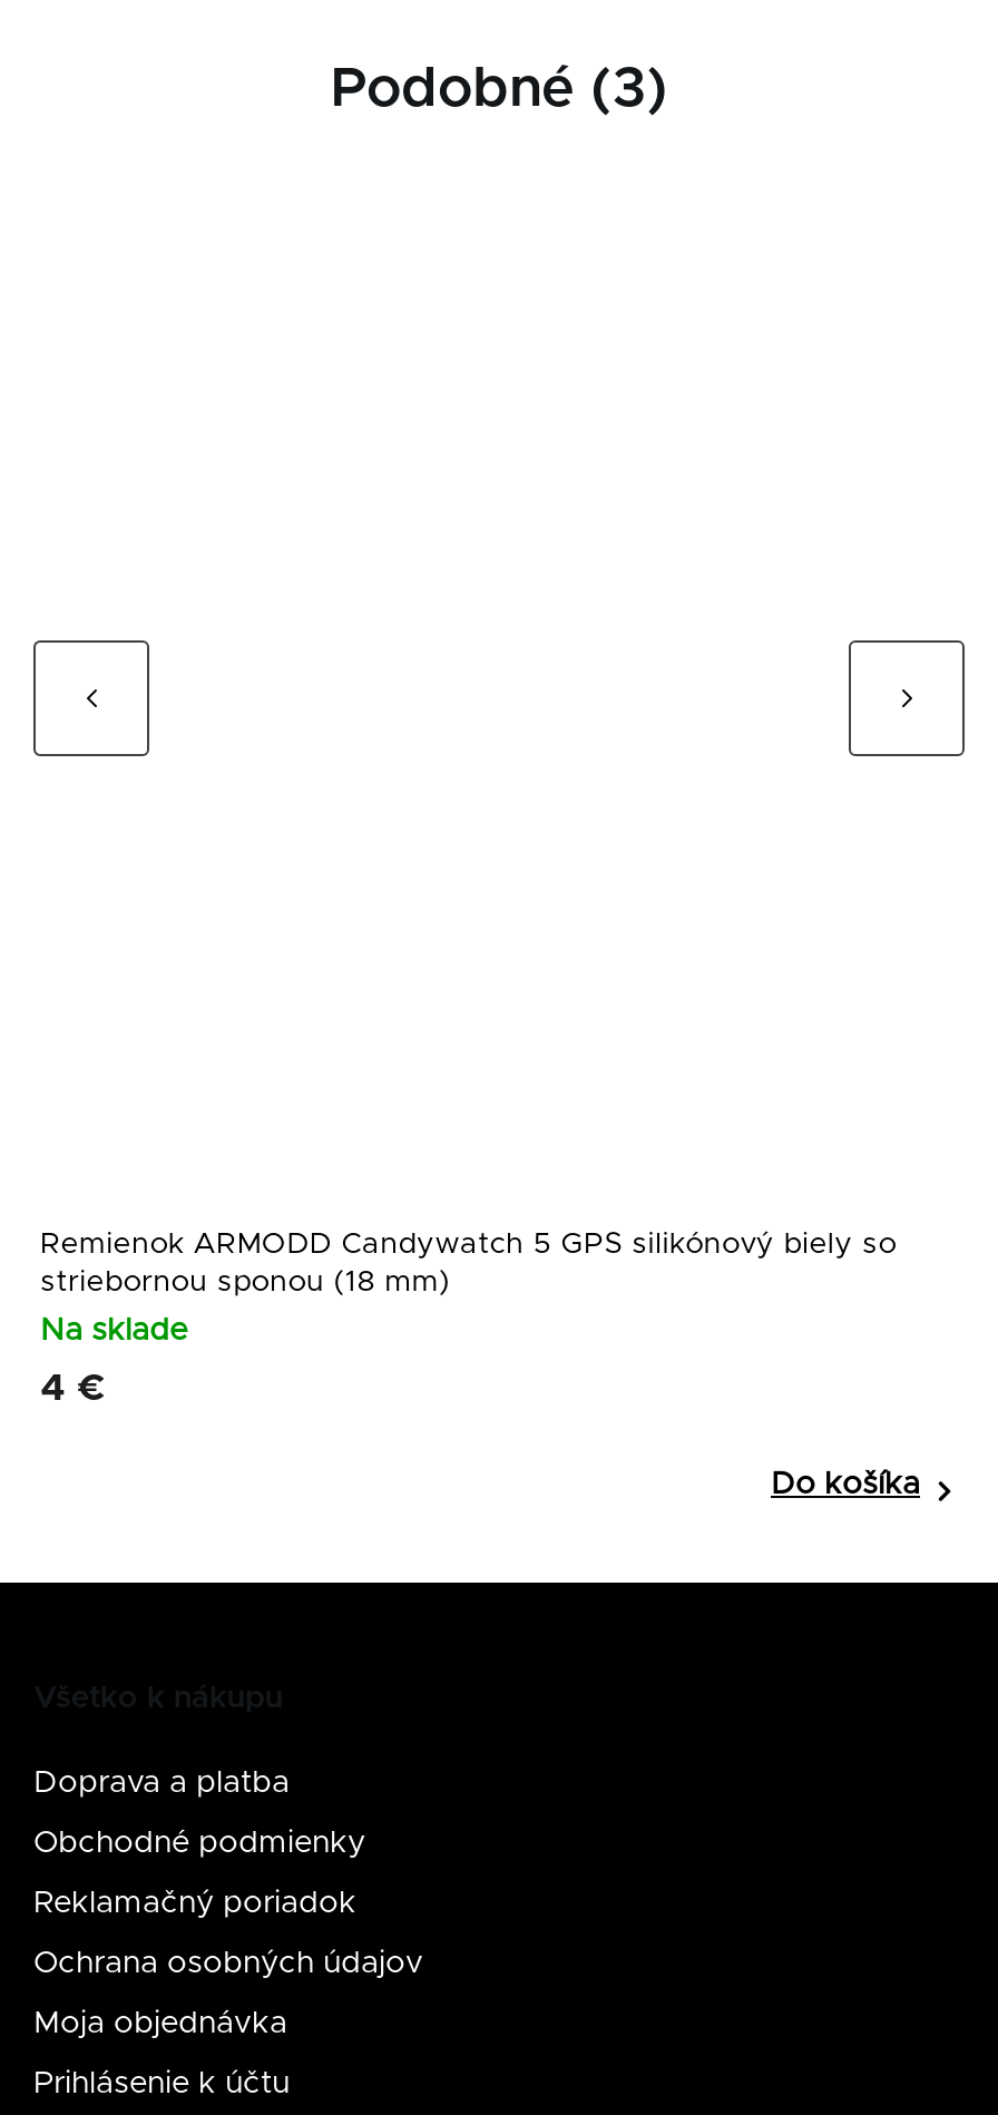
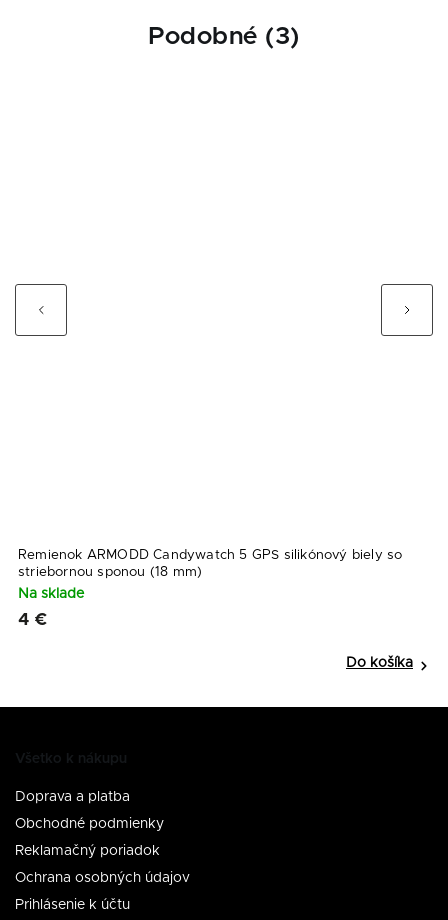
[33,2008,287,2039] Moja objednávka -> none

